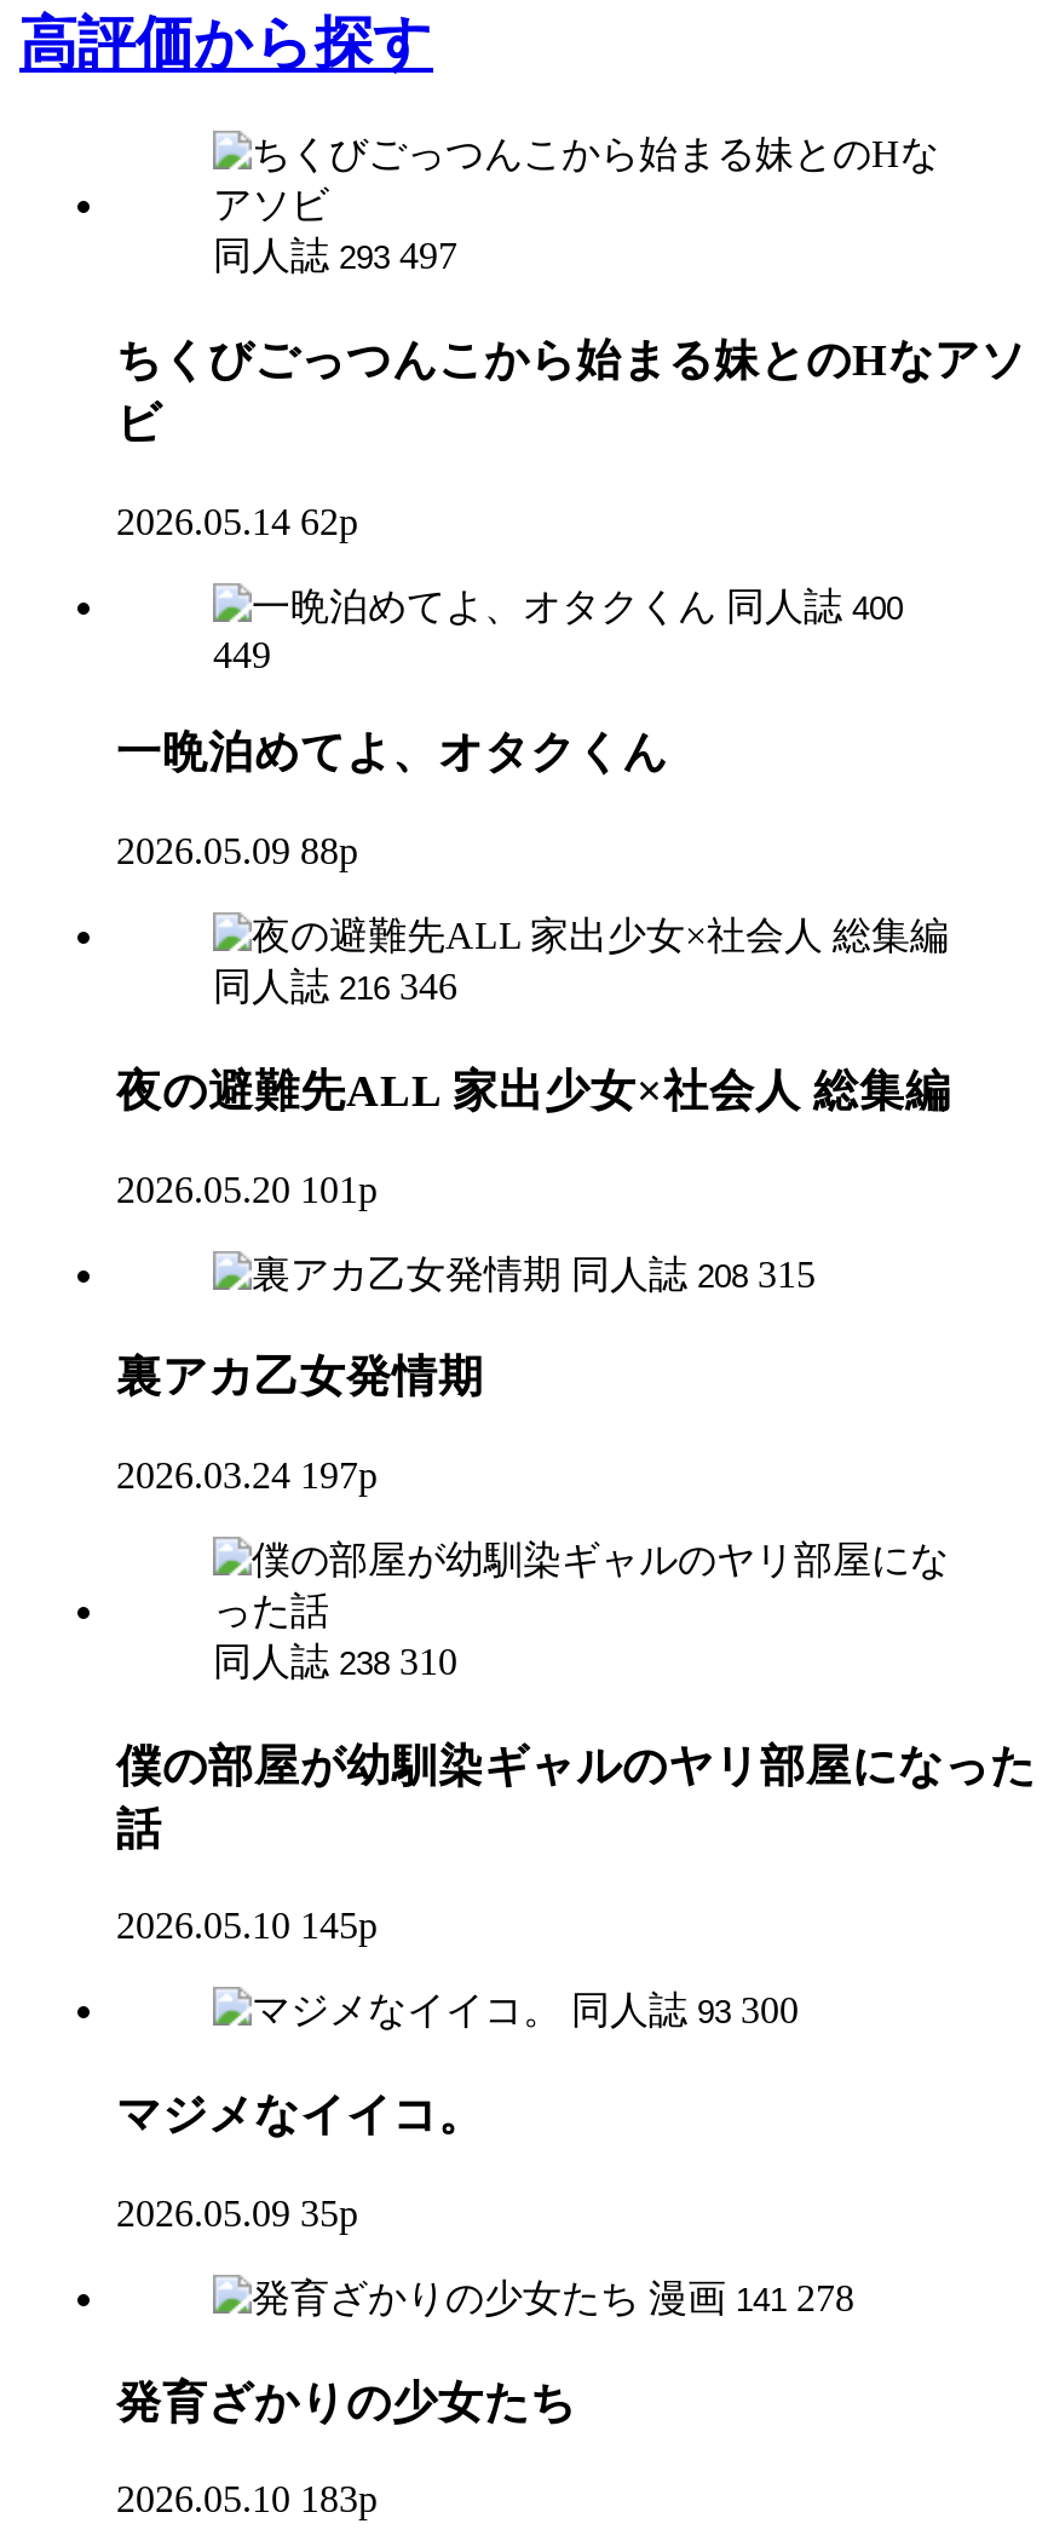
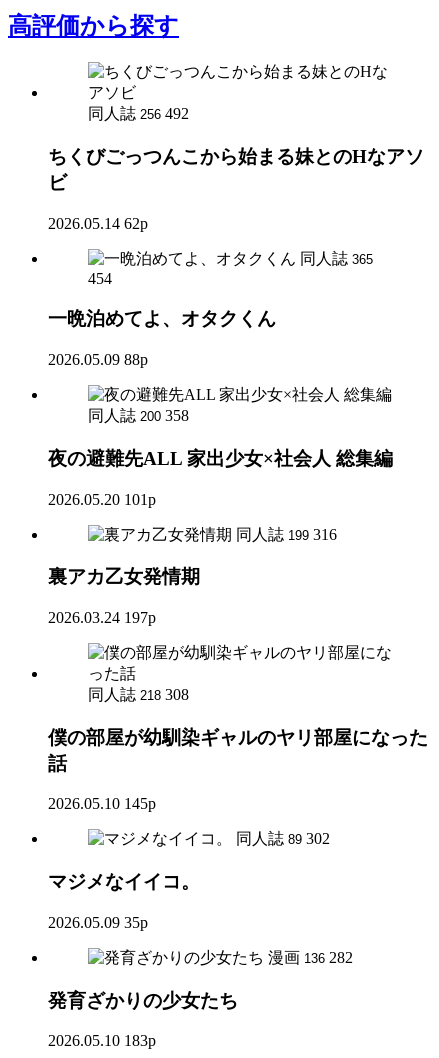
[213,235,457,276] 同人誌 293 497 -> [88,105,189,122] 同人誌 256 492
[726,585,903,626] 同人誌 400 -> [300,250,373,267] 同人誌 365
[213,633,271,674] 449 -> [88,270,112,287] 454
[213,966,457,1007] 同人誌 216 346 -> [88,407,189,424] 同人誌 200 358
[571,1252,816,1293] 同人誌 208 315 -> [236,525,337,542] 同人誌 199 316
[213,1641,457,1682] 同人誌 238 310 -> [88,686,189,703] 同人誌 218 308
[571,1990,799,2031] 同人誌 93 300 -> [236,830,330,847] 同人誌 89 302
[649,2277,854,2318] 漫画 141 278 -> [268,949,353,966] 漫画 136 282

